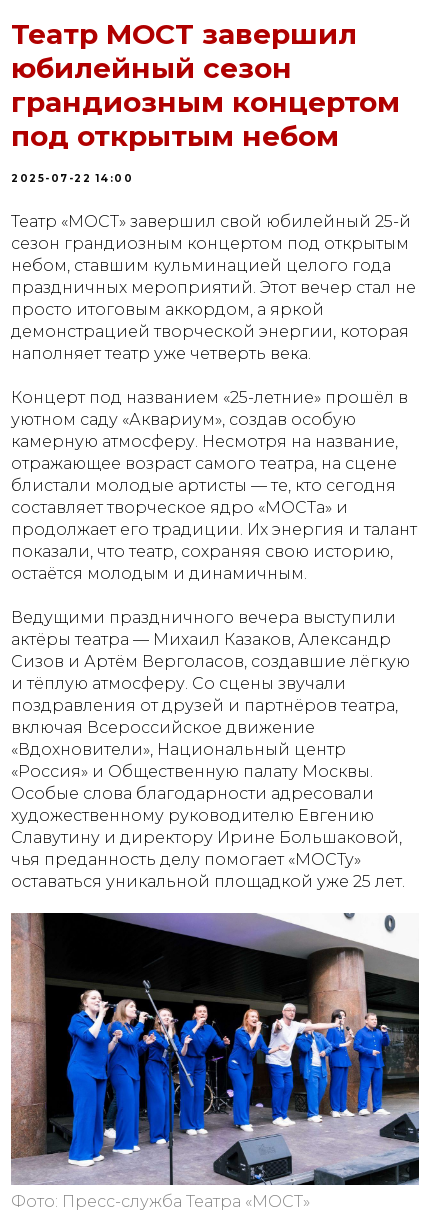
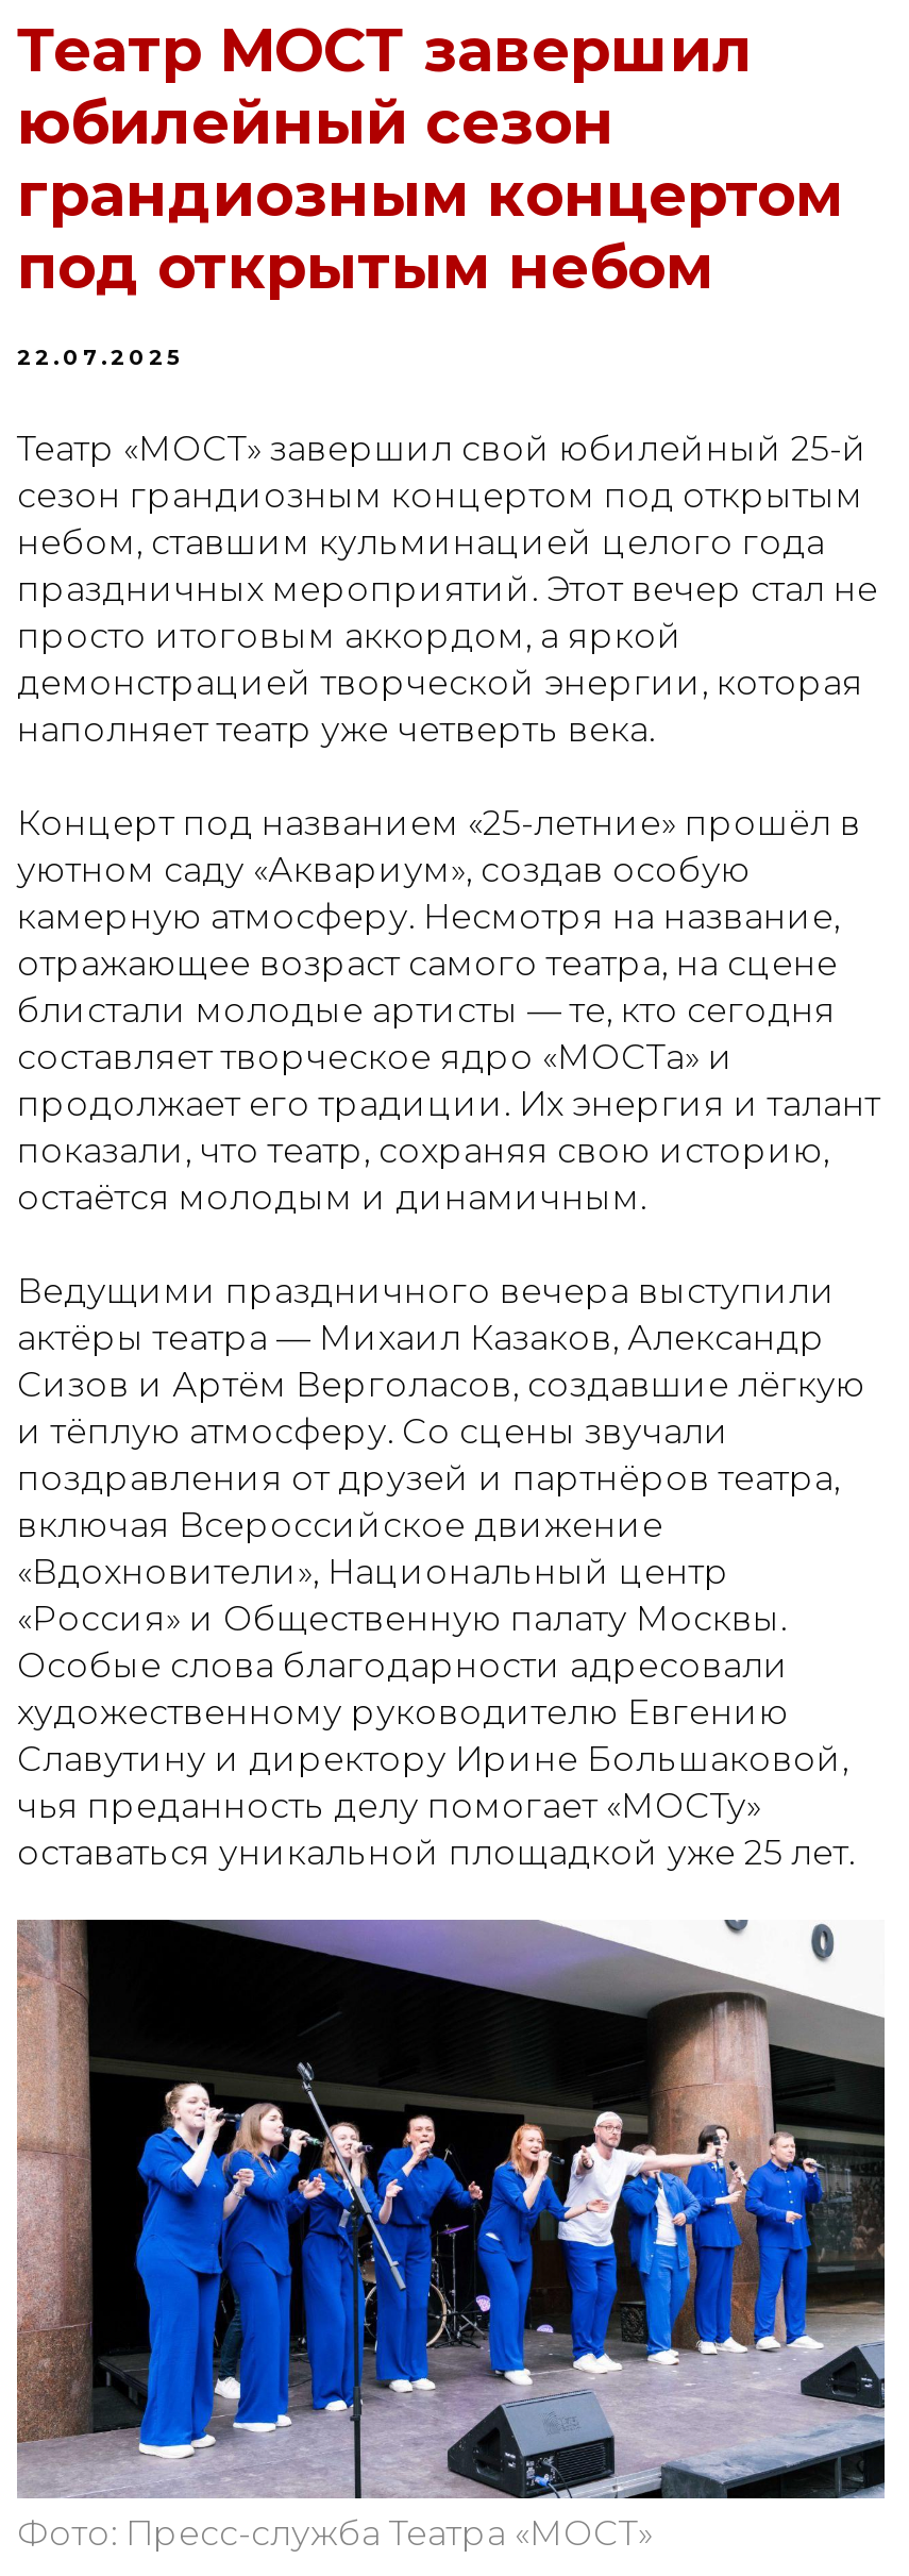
[11,172,133,185] 2025-07-22 14:00 -> [17,344,183,371] 22.07.2025

